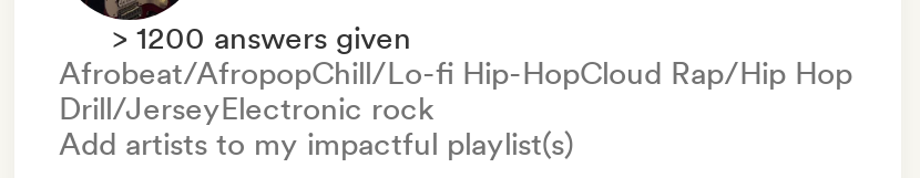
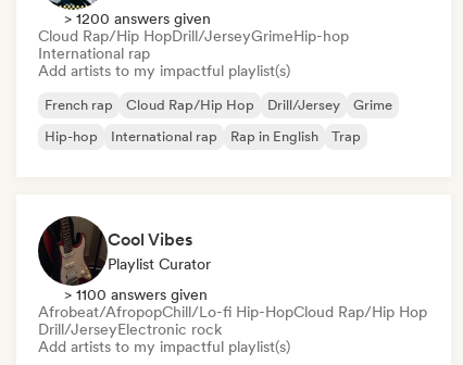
none -> [37,215,211,303] [image] | Cool Vibes | Playlist Curator | > 1100 answers given
none -> [38,27,392,144] Cloud Rap/Hip HopDrill/JerseyGrimeHip-hop | International rap | Add artists to my impactful playlist(s) | French rap | Cloud Rap/Hip Hop | Drill/Jersey | Grime | Hip-hop | International rap | Rap in English | Trap

